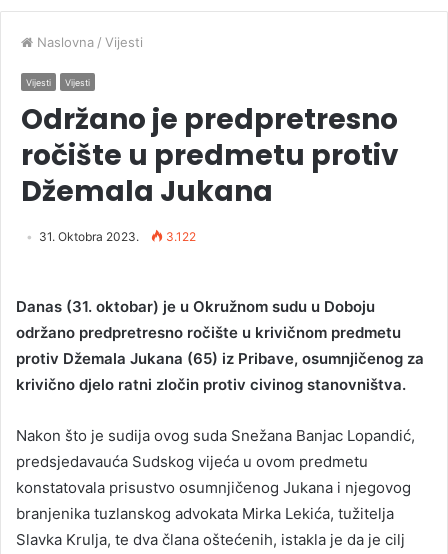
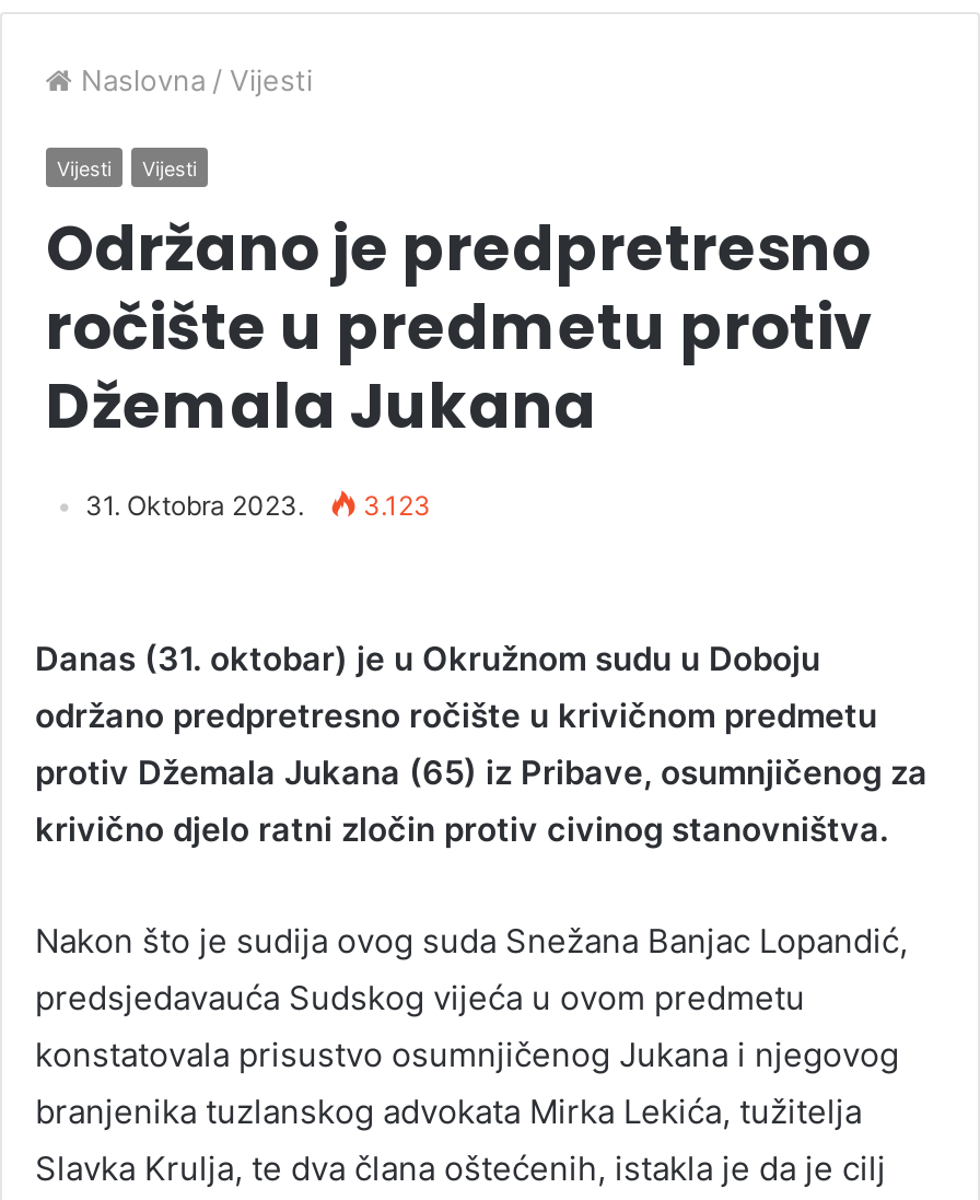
[39,229,196,244] 31. Oktobra 2023. 3.122 -> [85,490,431,523] 31. Oktobra 2023. 3.123

